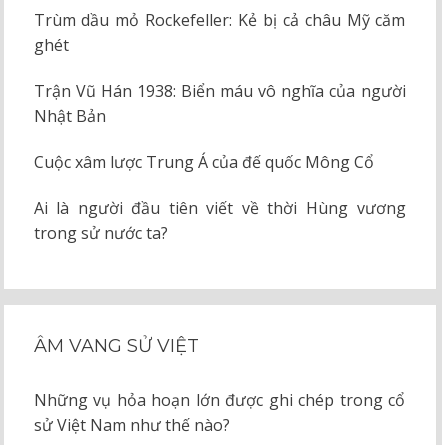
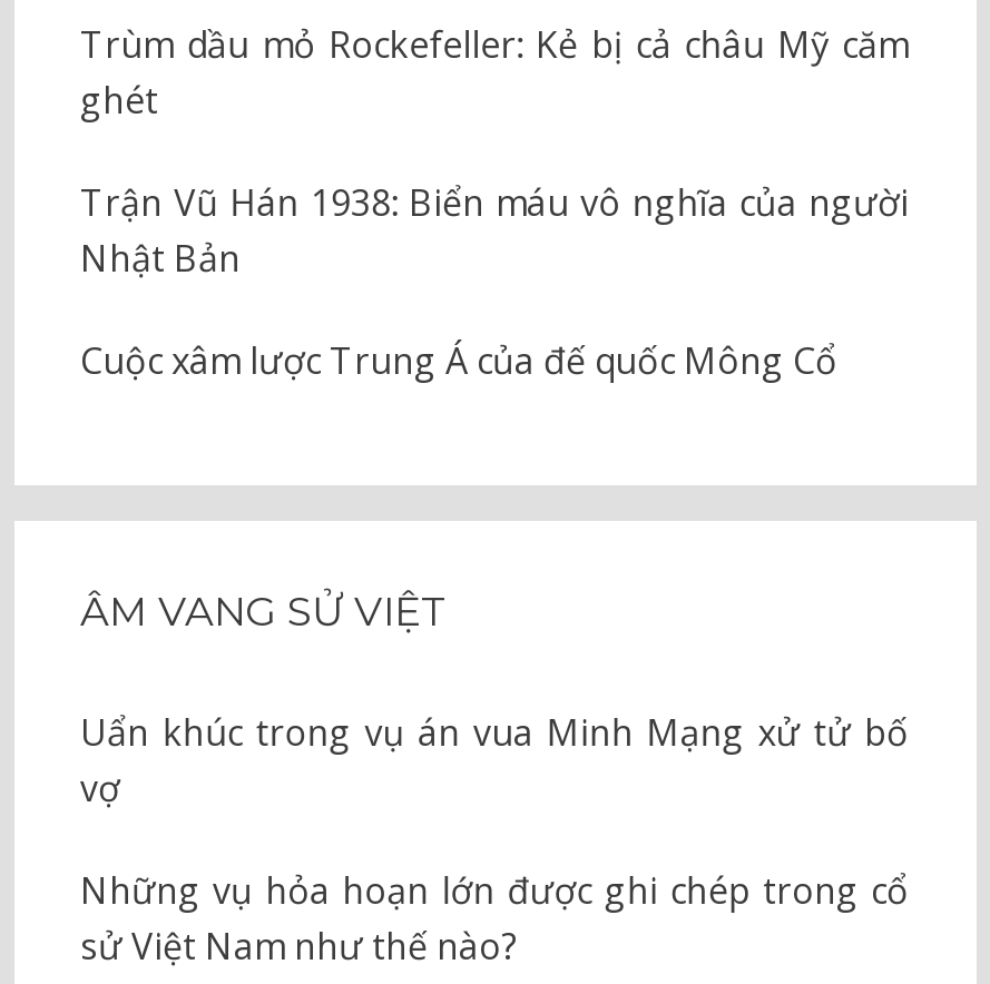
[33,197,405,244] Ai là người đầu tiên viết về thời Hùng vương | trong sử nước ta? -> none
moved [33,335,198,357] -> [80,588,448,636]: ÂM VANG SỬ VIỆT
none -> [80,708,909,812] Uẩn khúc trong vụ án vua Minh Mạng xử tử bố | vợ

